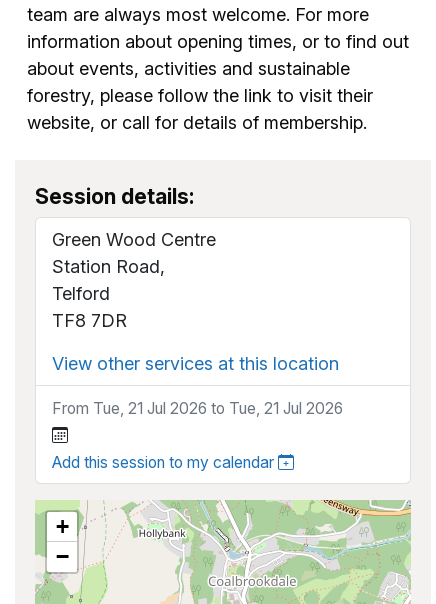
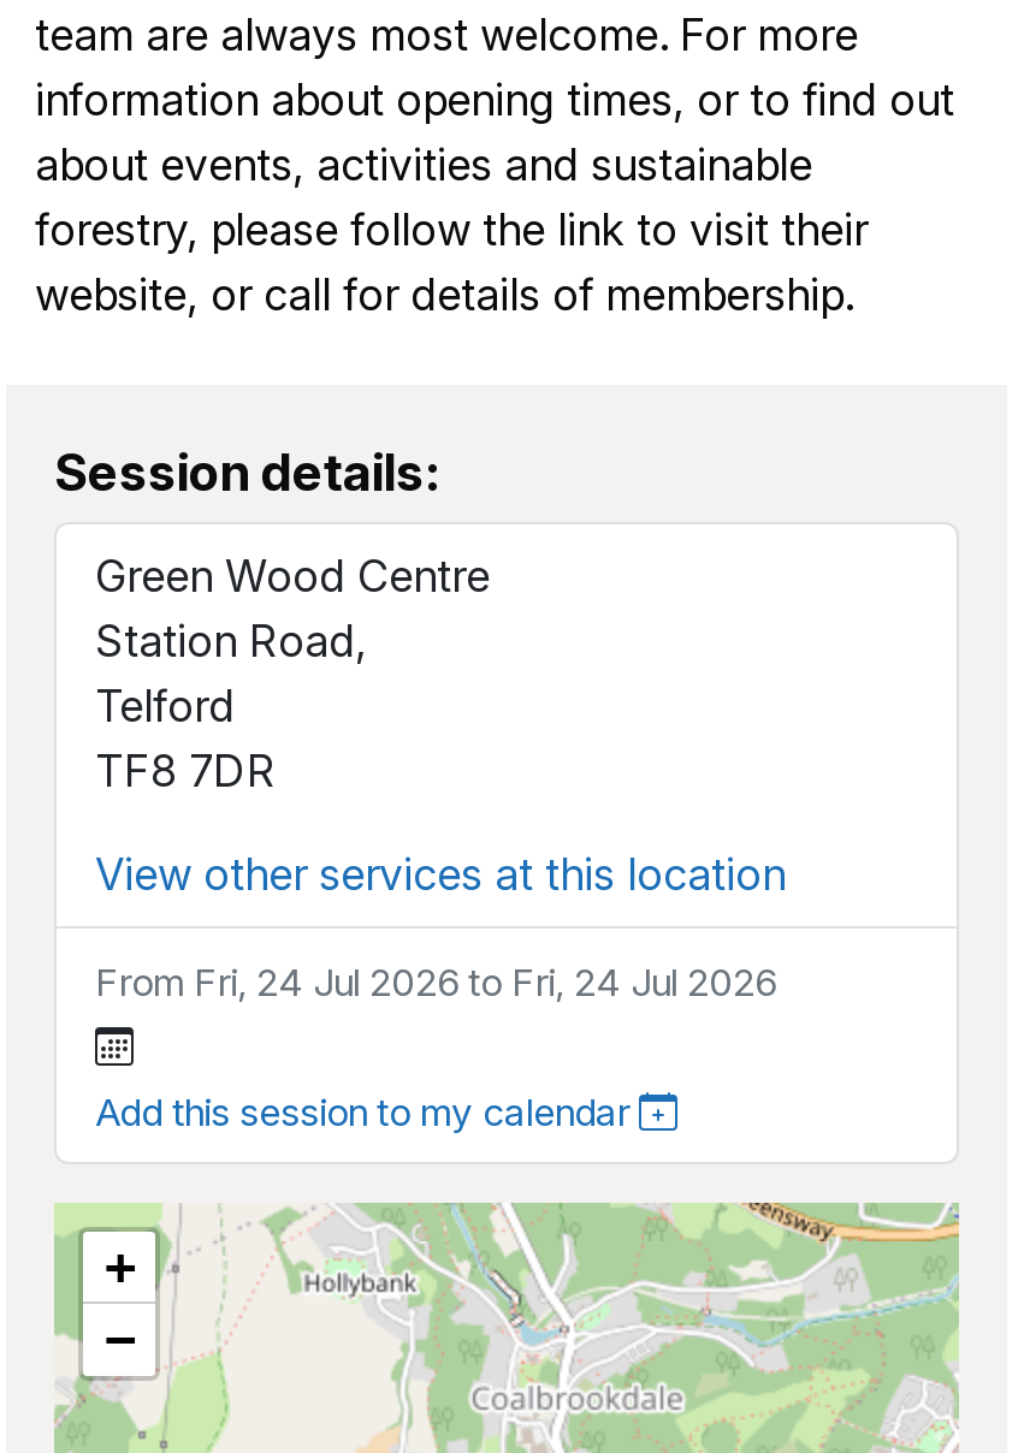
[52,399,343,418] From Tue, 21 Jul 2026 to Tue, 21 Jul 2026 -> [95,959,776,1005] From Fri, 24 Jul 2026 to Fri, 24 Jul 2026

